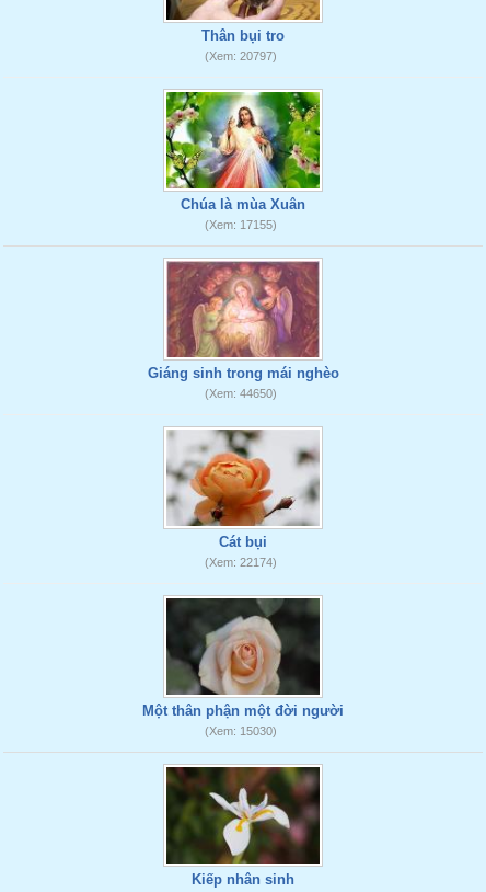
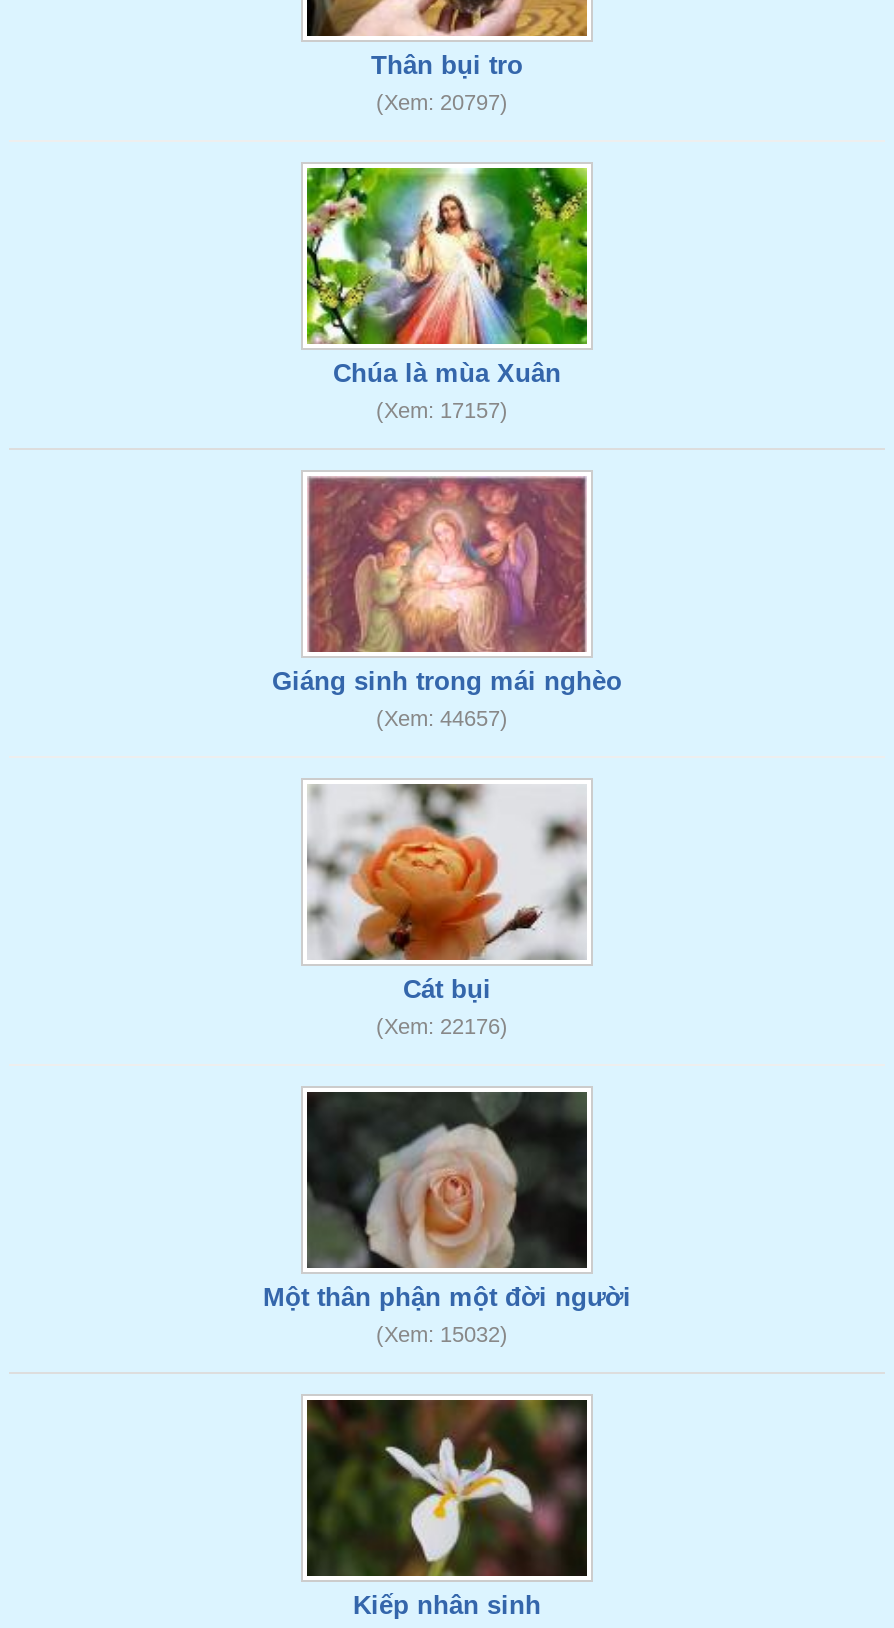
[204,218,276,231] (Xem: 17155) -> [376,398,508,422] (Xem: 17157)
[204,387,276,400] (Xem: 44650) -> [376,706,508,730] (Xem: 44657)
[204,556,276,569] (Xem: 22174) -> [376,1014,508,1038] (Xem: 22176)
[204,724,276,737] (Xem: 15030) -> [376,1322,508,1346] (Xem: 15032)

